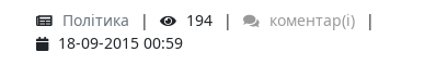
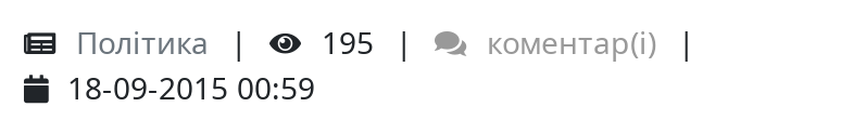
[182,10,213,31] 194 -> [313,22,374,63] 195

